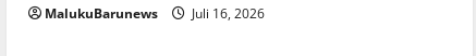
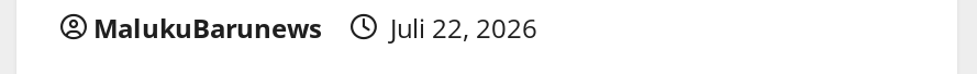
[45,5,265,23] MalukuBarunews Juli 16, 2026 -> [93,10,537,47] MalukuBarunews Juli 22, 2026

